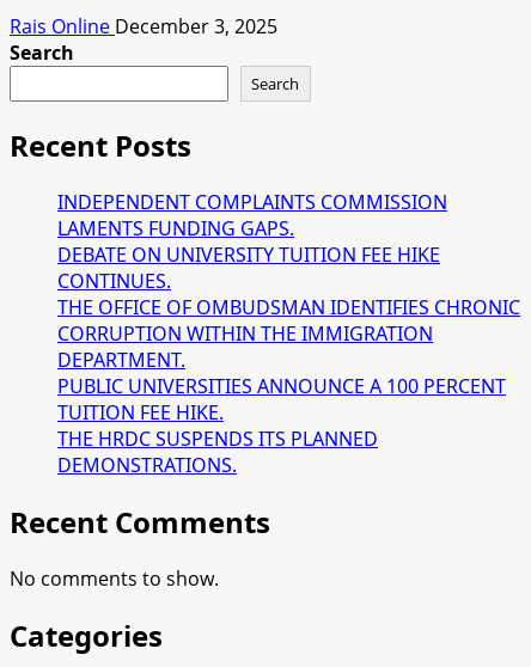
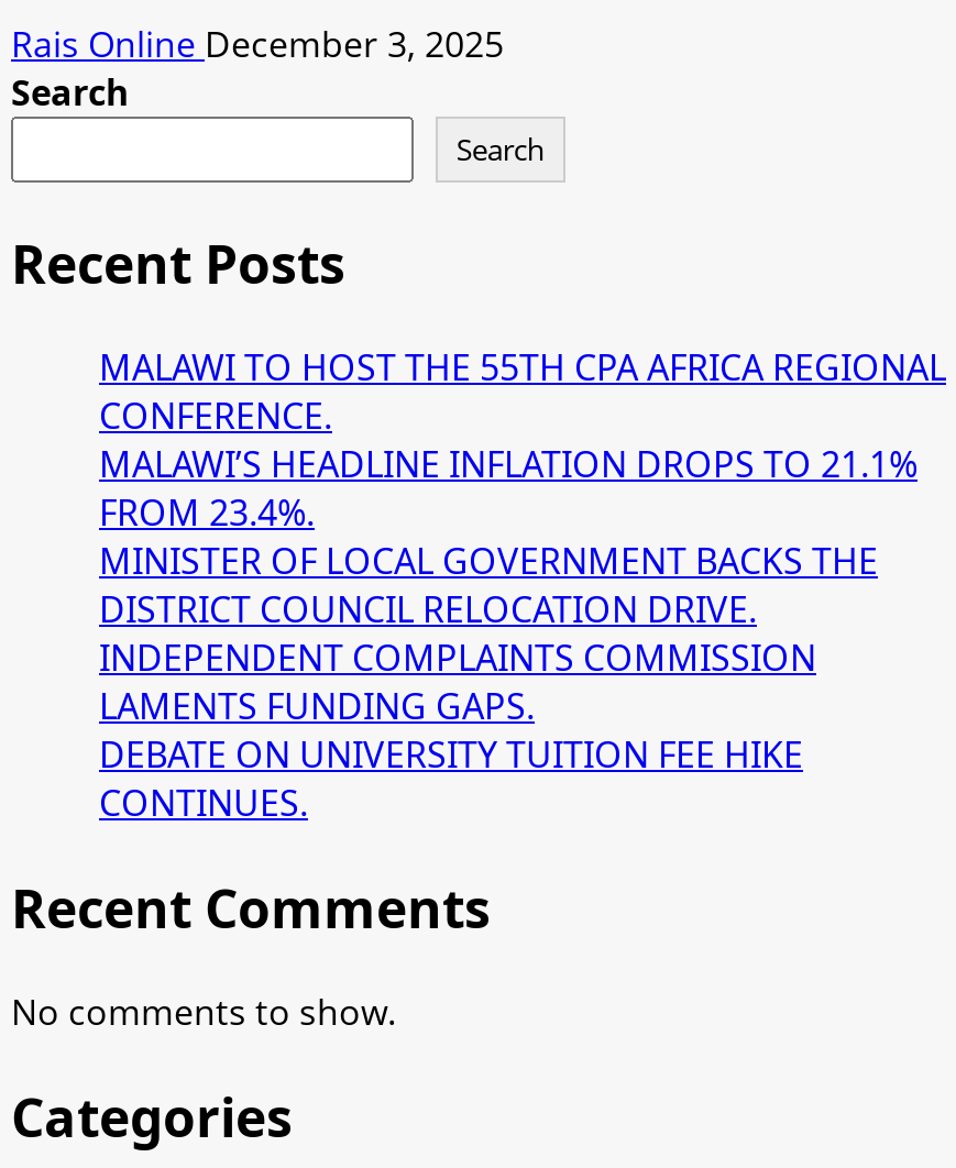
none -> [99,344,946,634] MALAWI TO HOST THE 55TH CPA AFRICA REGIONAL | CONFERENCE. | MALAWI’S HEADLINE INFLATION DROPS TO 21.1% | FROM 23.4%. | MINISTER OF LOCAL GOVERNMENT BACKS THE | DISTRICT COUNCIL RELOCATION DRIVE.
moved [57,189,447,294] -> [99,634,816,827]: INDEPENDENT COMPLAINTS COMMISSION | LAMENTS FUNDING GAPS. | DEBATE ON UNIVERSITY TUITION FEE HIKE | CONTINUES.
[57,294,520,478] THE OFFICE OF OMBUDSMAN IDENTIFIES CHRONIC | CORRUPTION WITHIN THE IMMIGRATION | DEPARTMENT. | PUBLIC UNIVERSITIES ANNOUNCE A 100 PERCENT | TUITION FEE HIKE. | THE HRDC SUSPENDS ITS PLANNED | DEMONSTRATIONS. -> none

